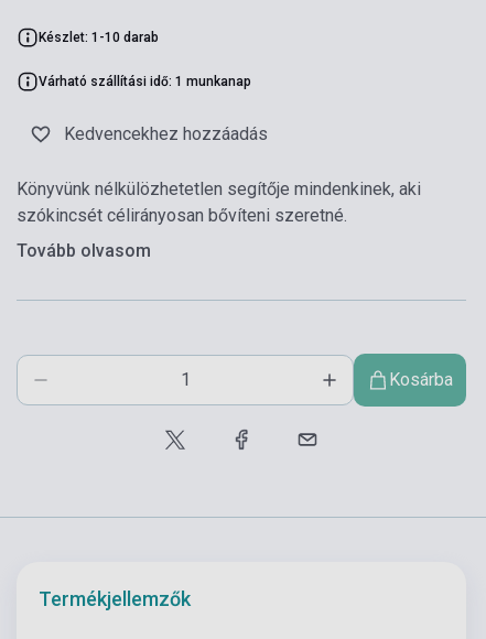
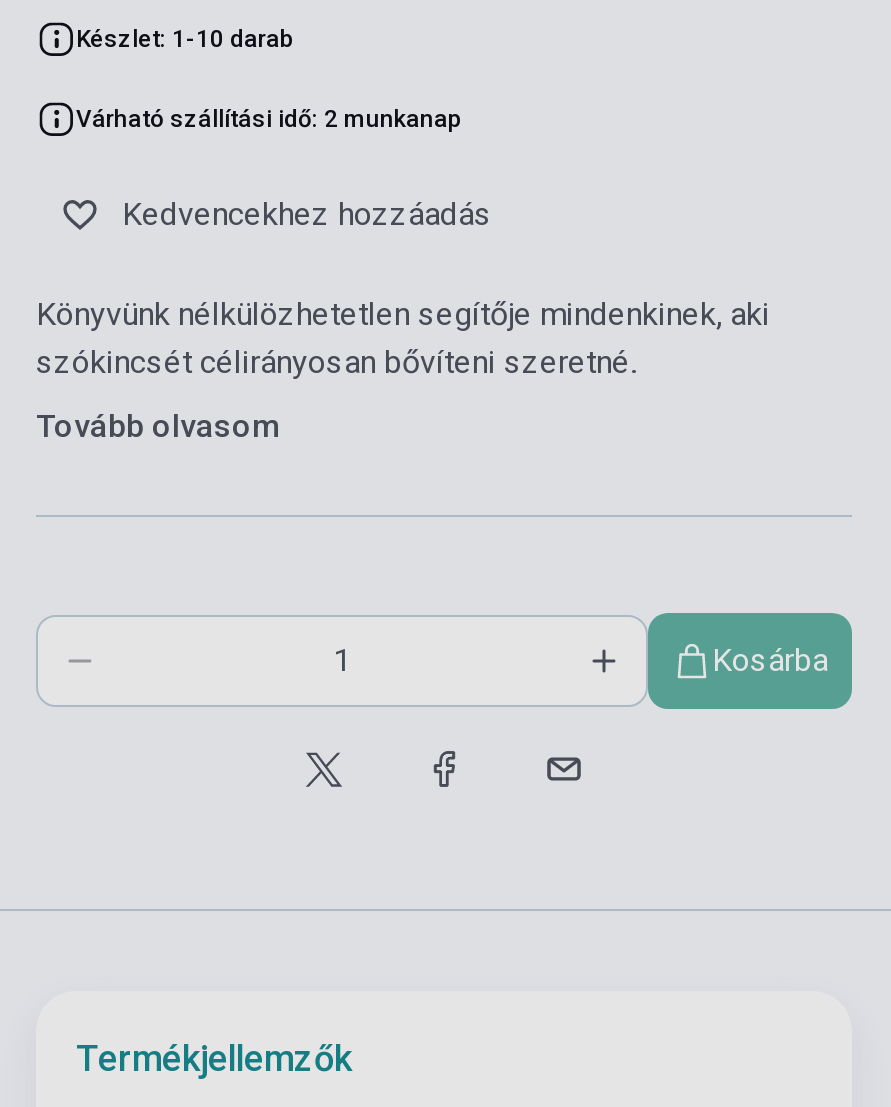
[39,73,251,89] Várható szállítási idő: 1 munkanap -> [76,104,462,132] Várható szállítási idő: 2 munkanap

